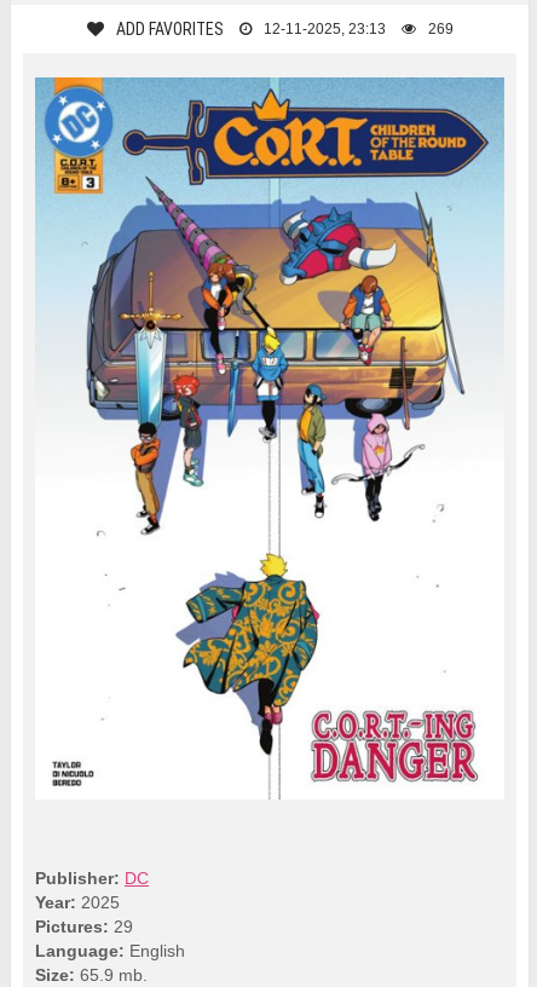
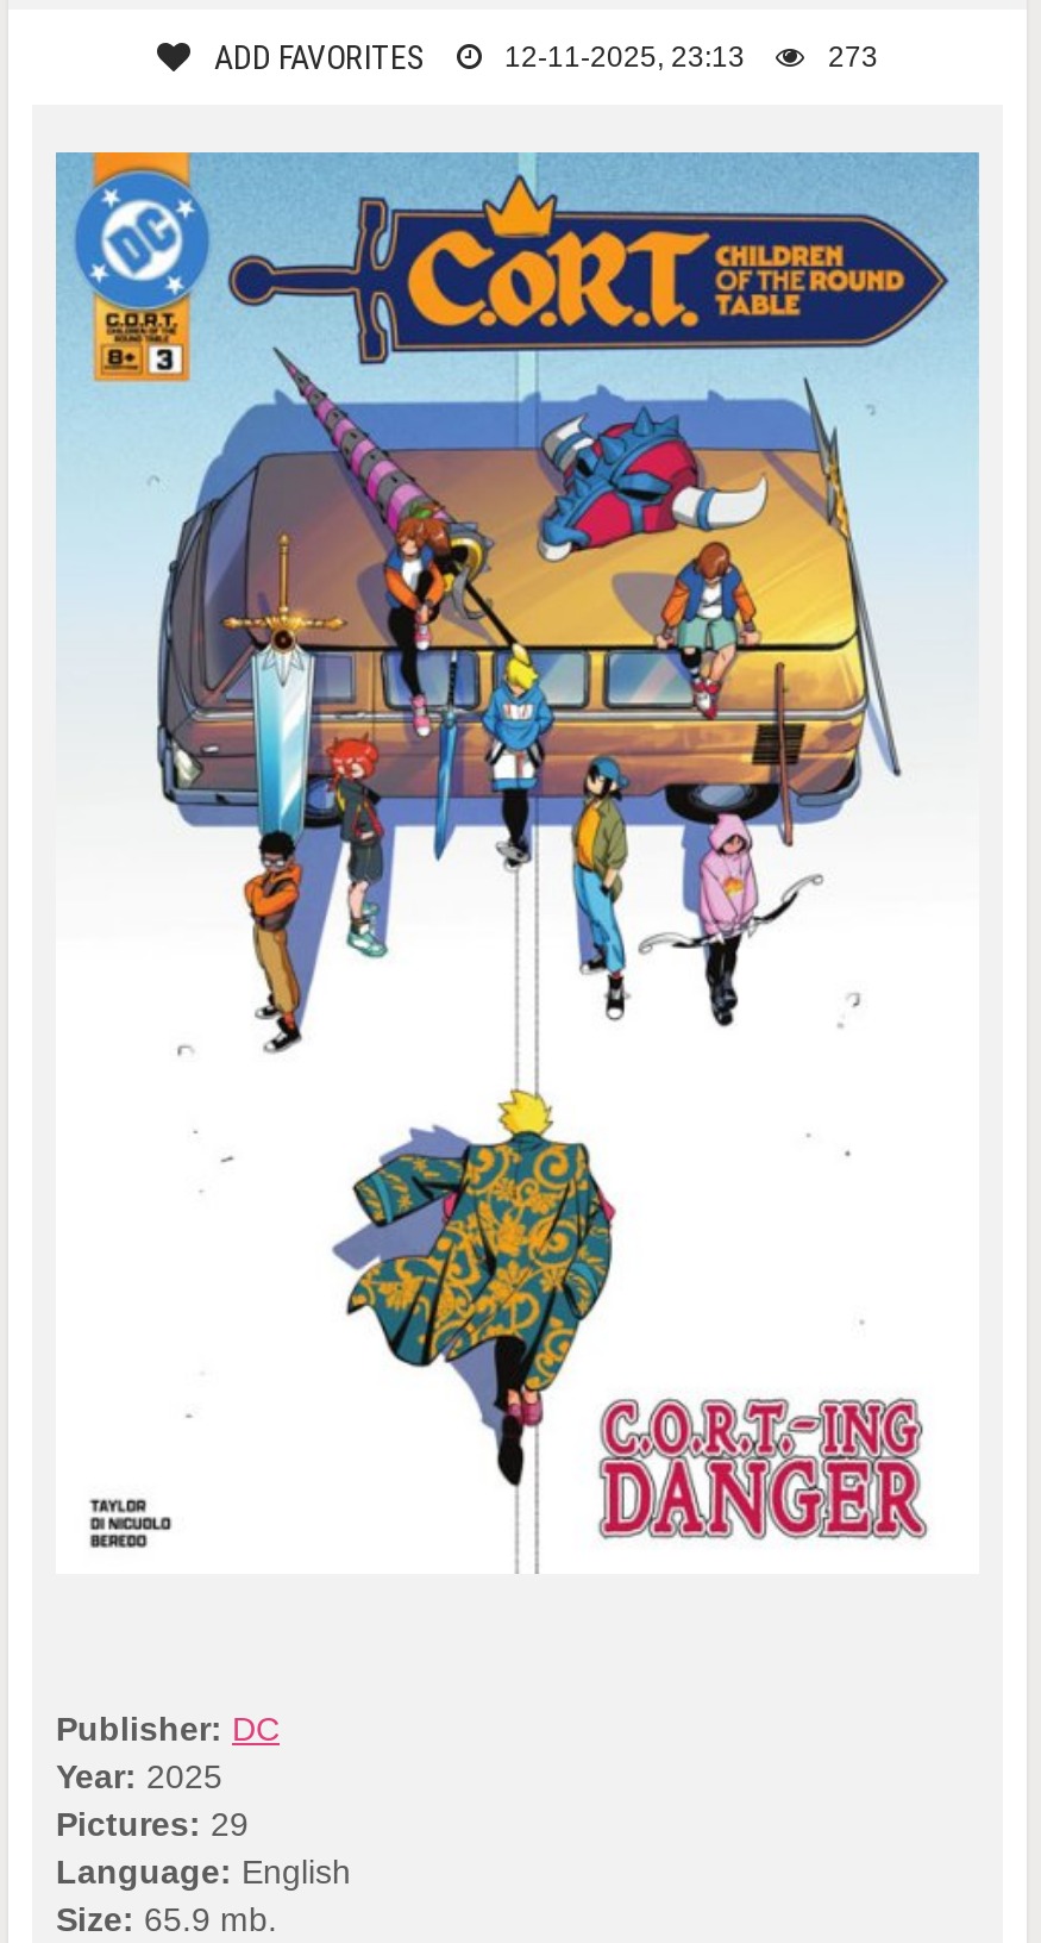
[428,21,453,37] 269 -> [828,40,878,74] 273

